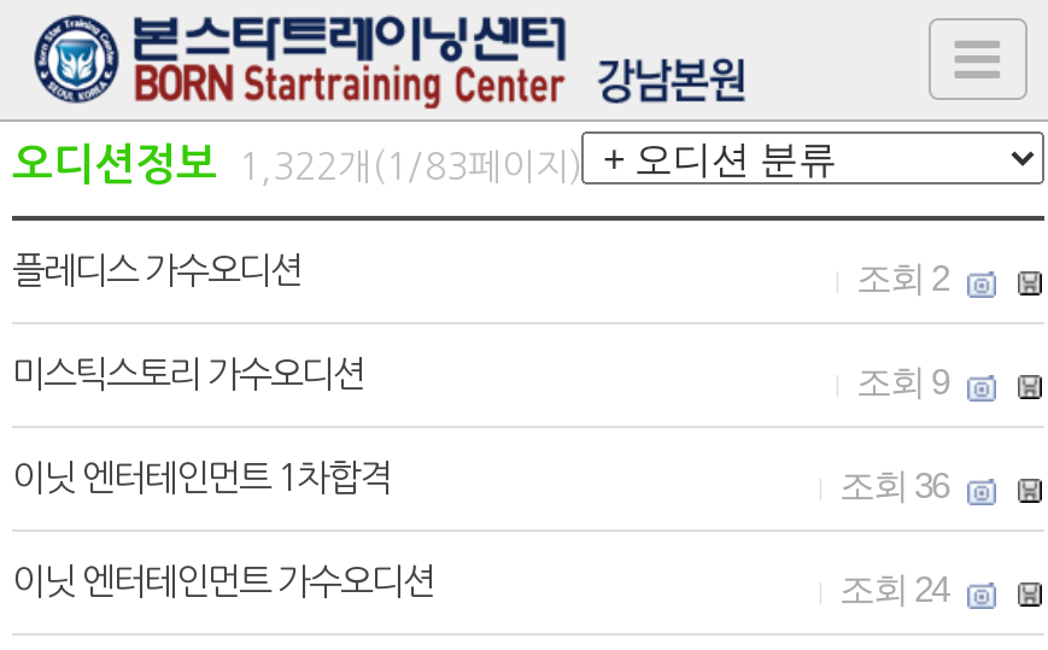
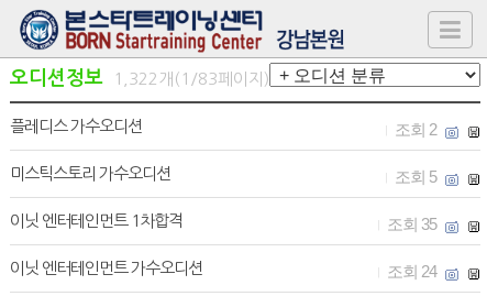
[849,361,955,402] 조회 9 -> [391,167,440,186] 조회 5
[832,464,955,505] 조회 36 -> [384,215,440,233] 조회 35

